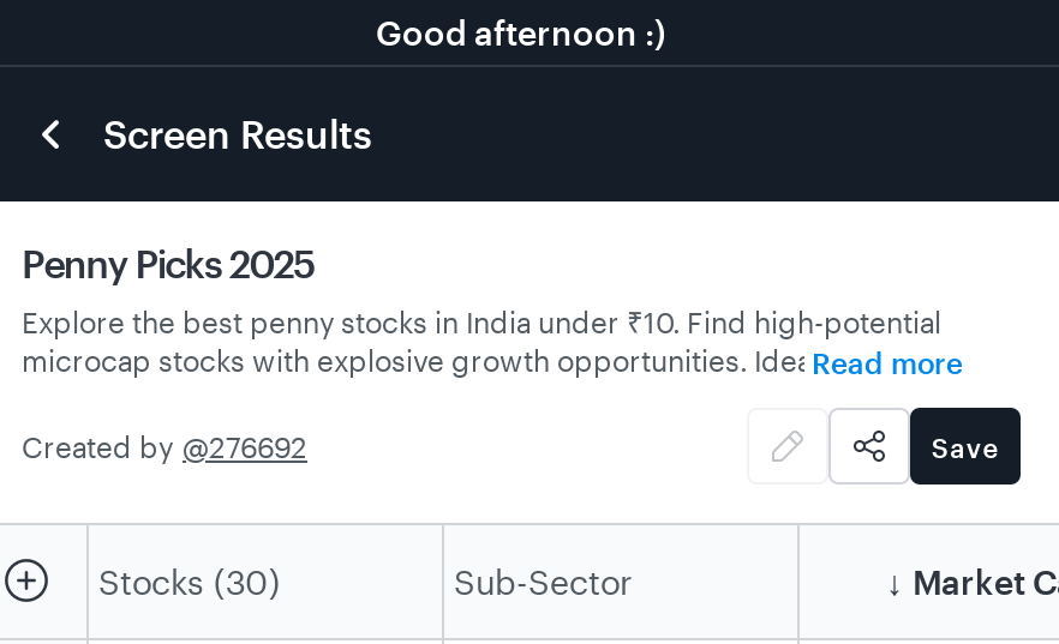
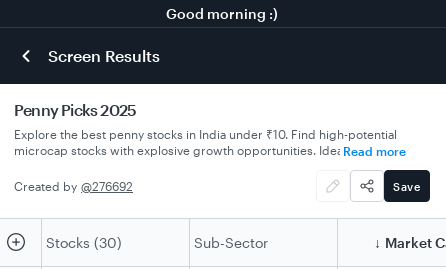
[376,11,666,52] Good afternoon :) -> [166,4,278,21] Good morning :)

